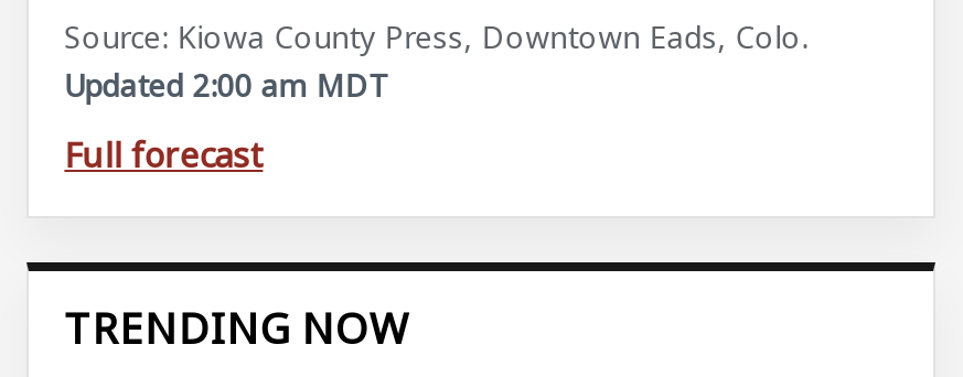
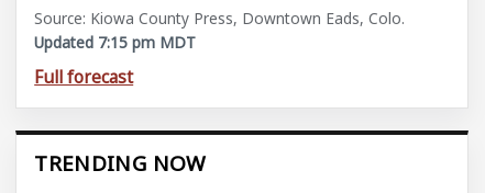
[64,65,389,107] Updated 2:00 am MDT -> [34,32,196,53] Updated 7:15 pm MDT

